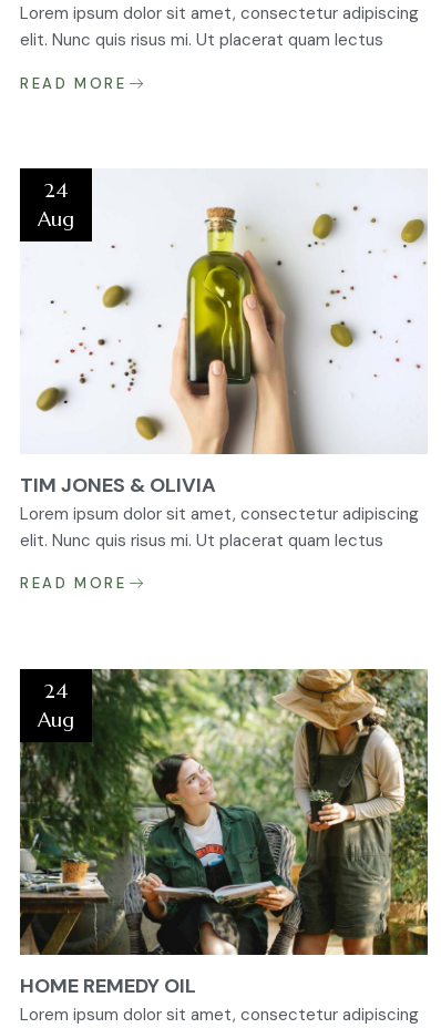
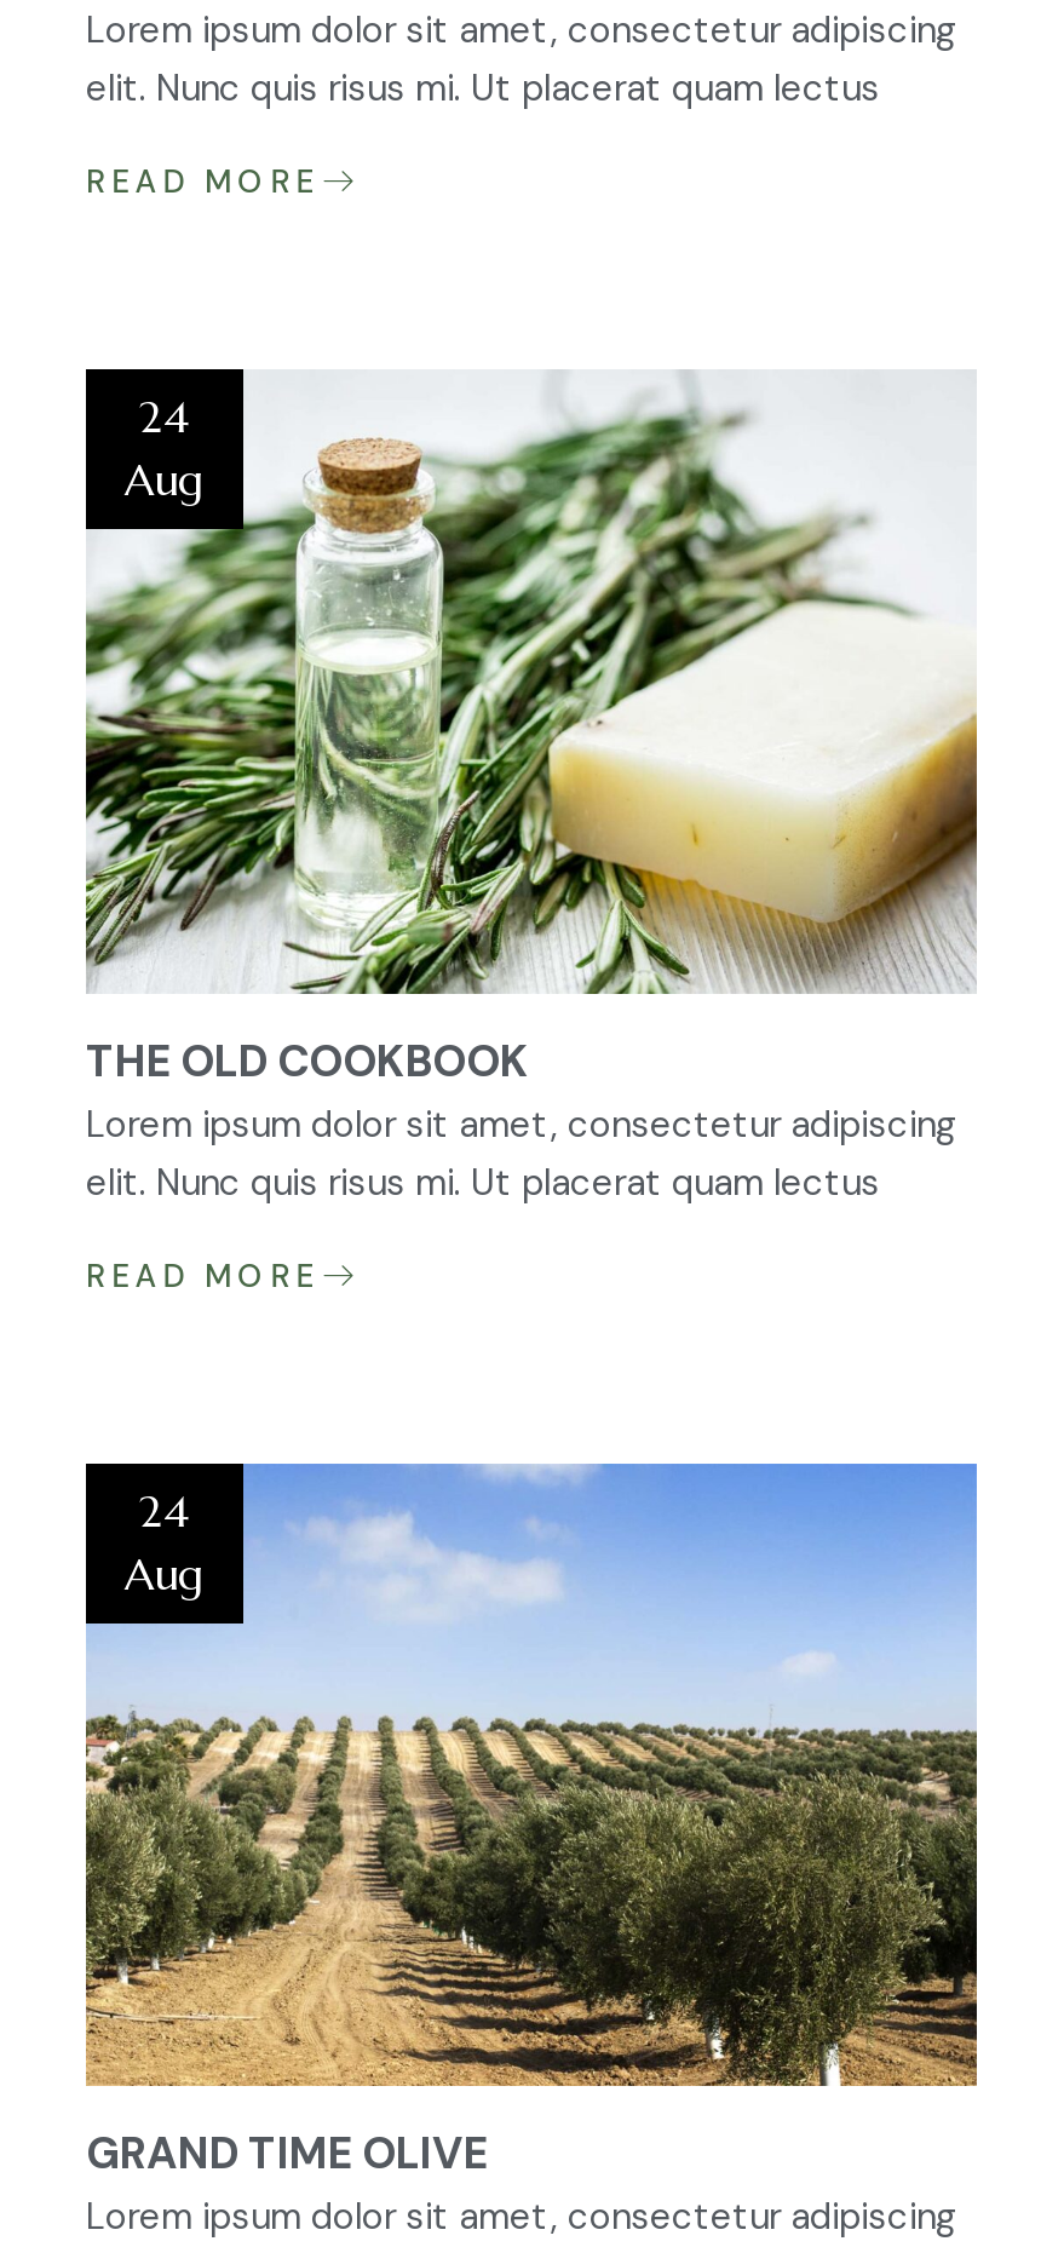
[20,183,428,499] [image] | TIM JONES & OLIVIA -> [84,395,979,1089] [image] | THE OLD COOKBOOK
[19,668,429,999] [image] | HOME REMEDY OIL -> [84,1460,979,2183] [image] | GRAND TIME OLIVE

